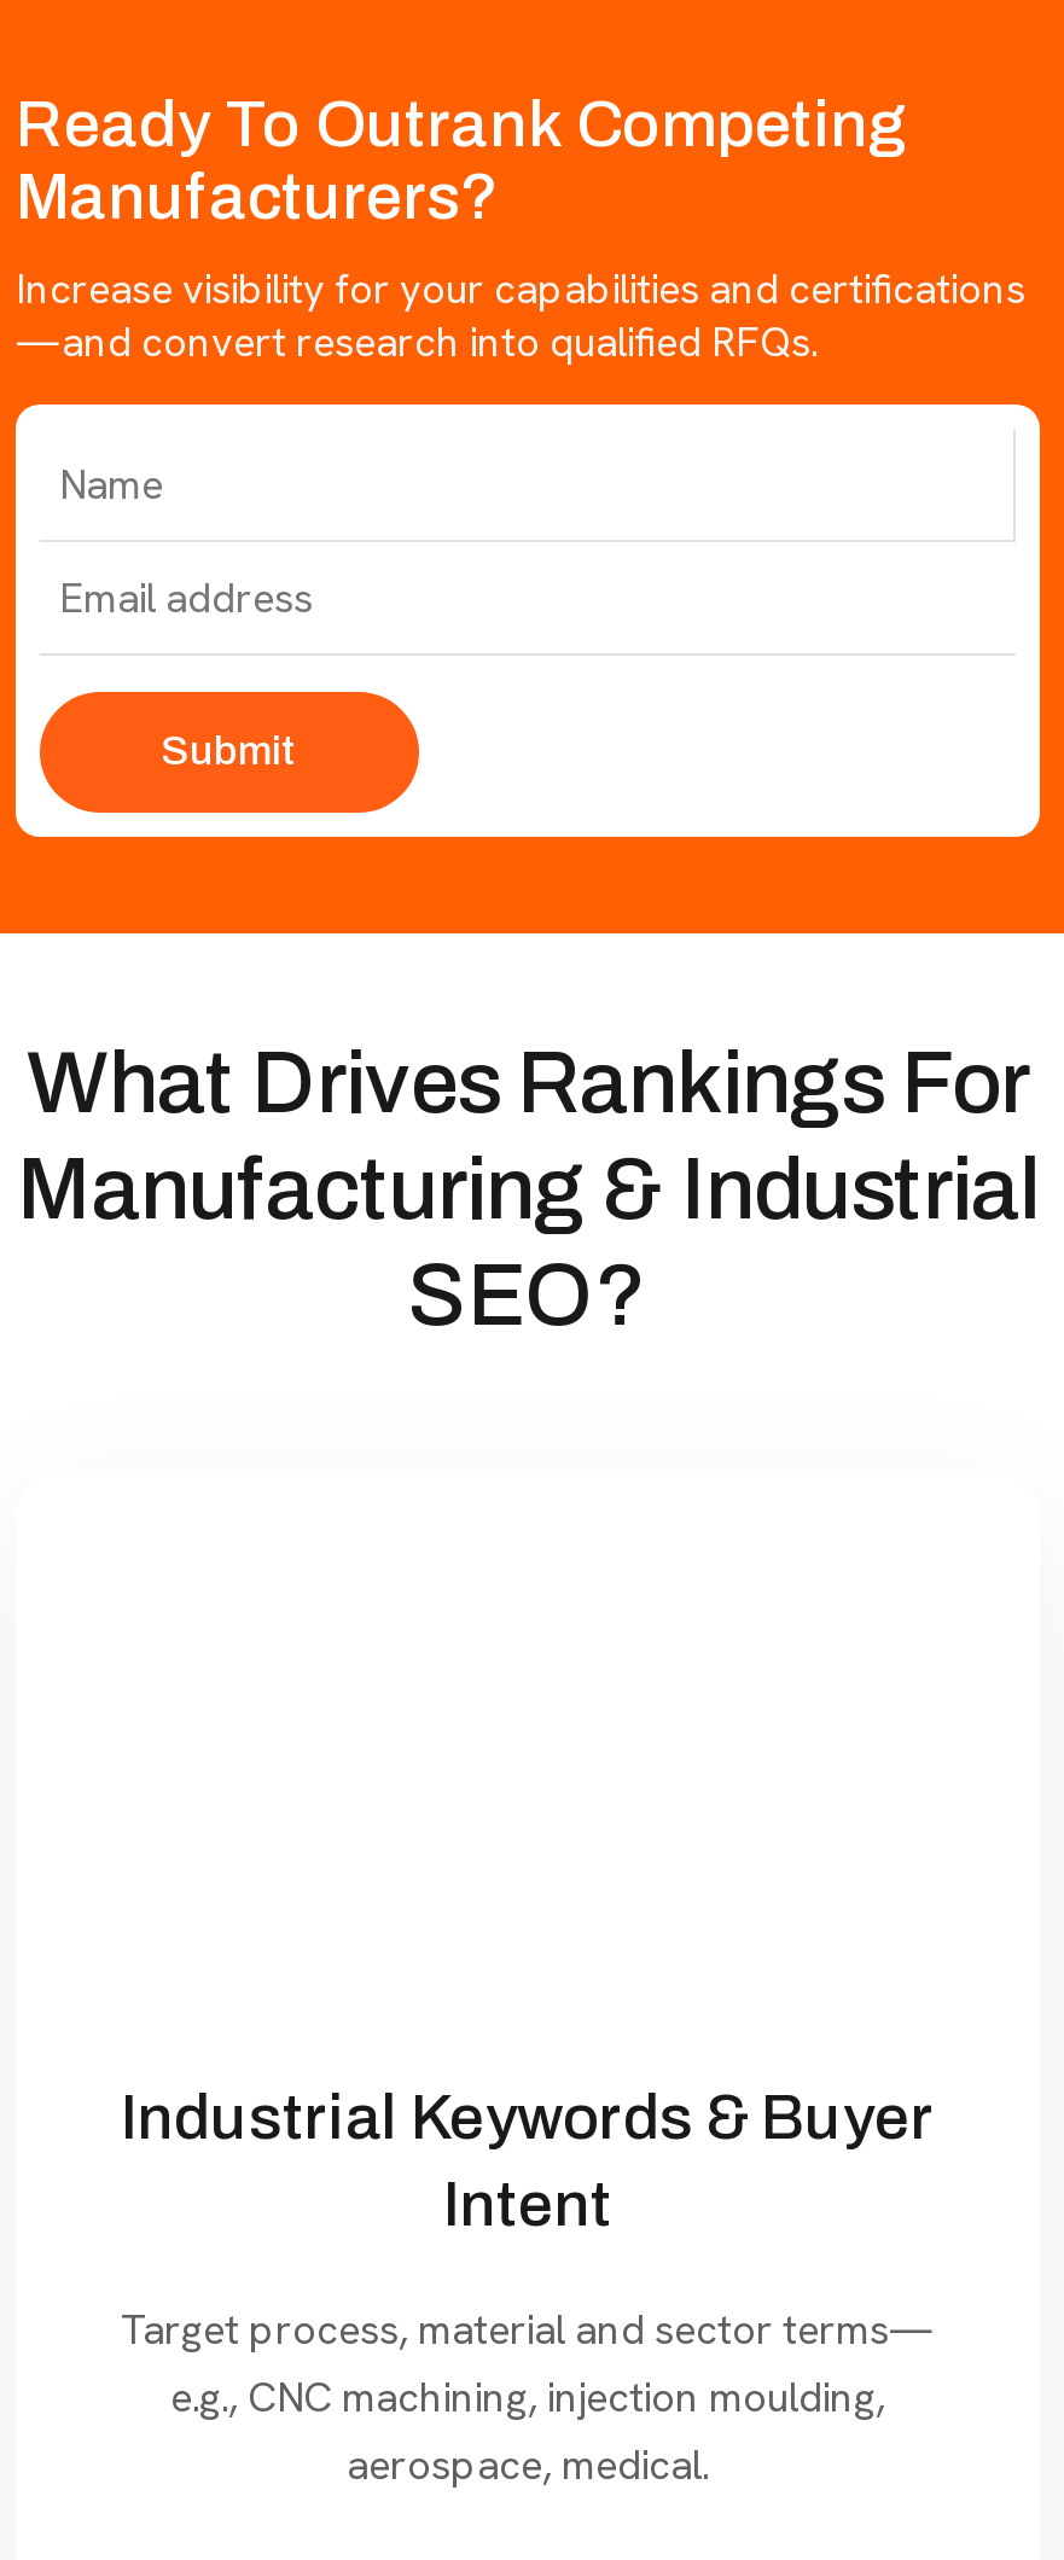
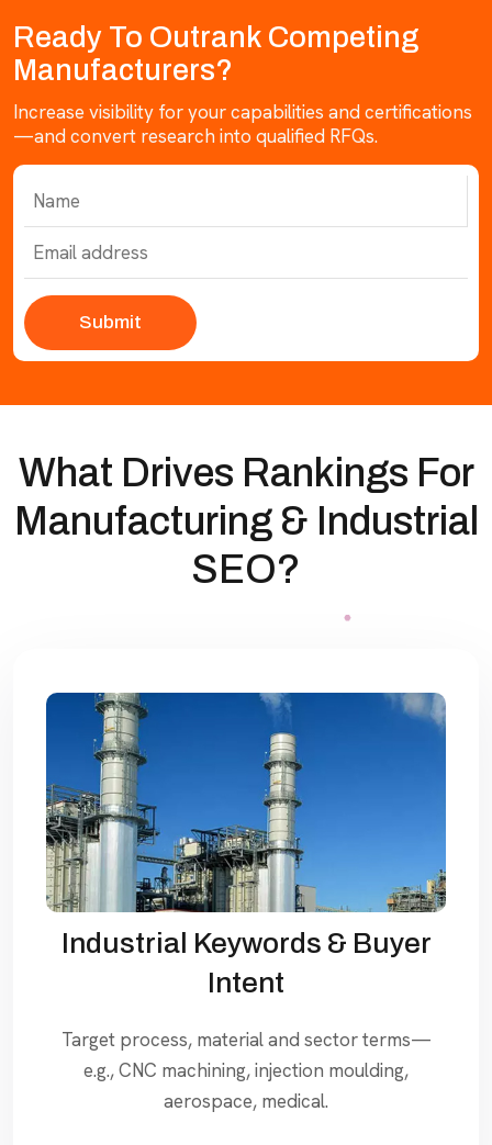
none -> [45,692,447,913] [image]

